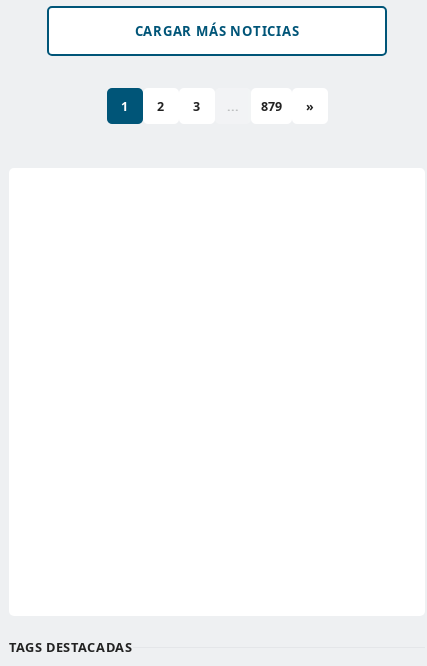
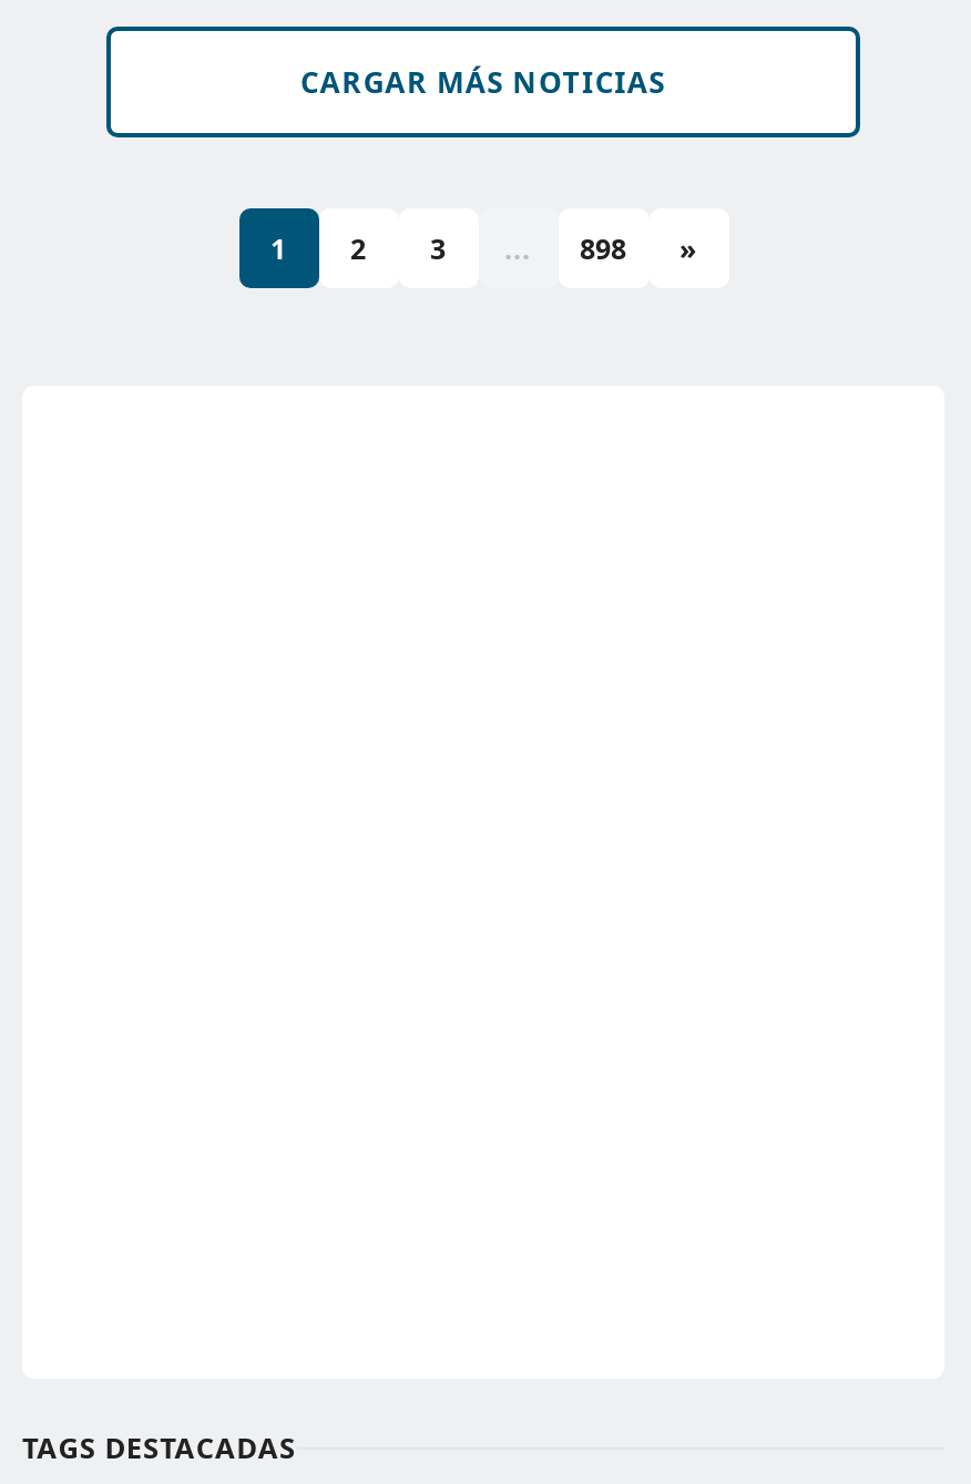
[260,97,281,114] 879 -> [580,229,626,267] 898

